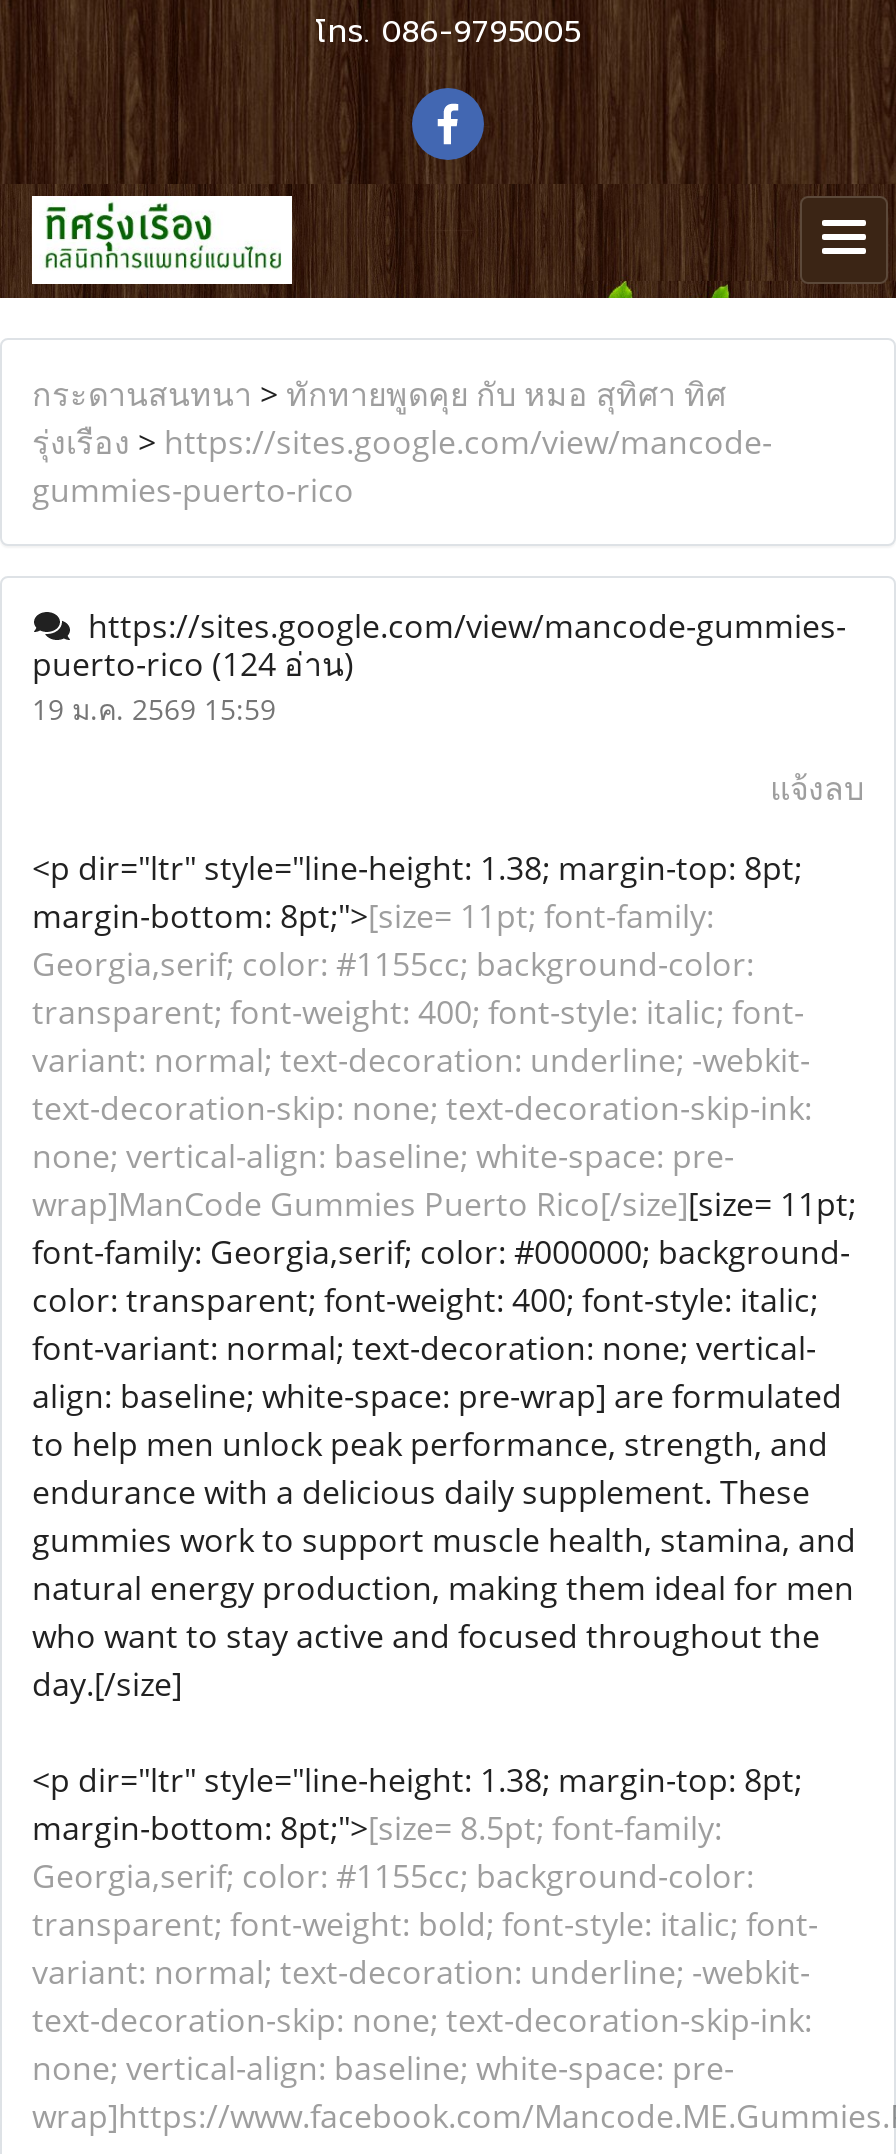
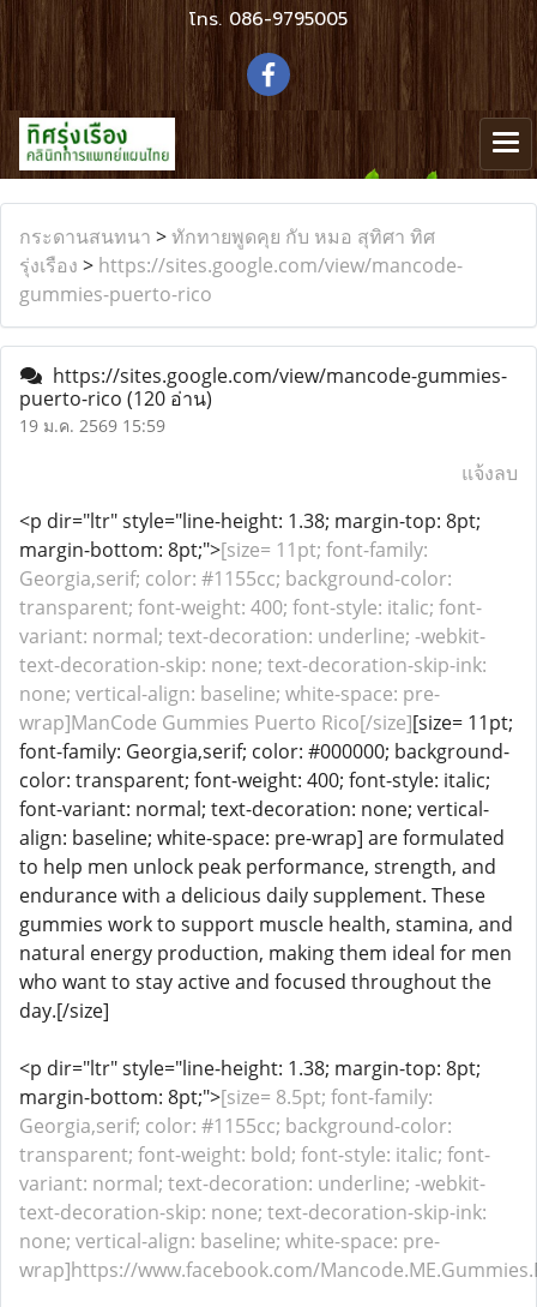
[32,642,354,686] puerto-rico (124 อ่าน) -> [19,385,212,412] puerto-rico (120 อ่าน)

